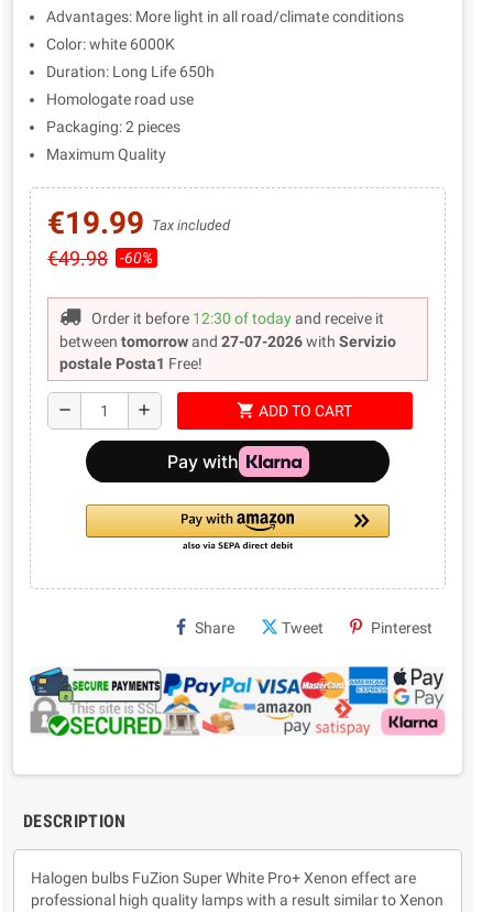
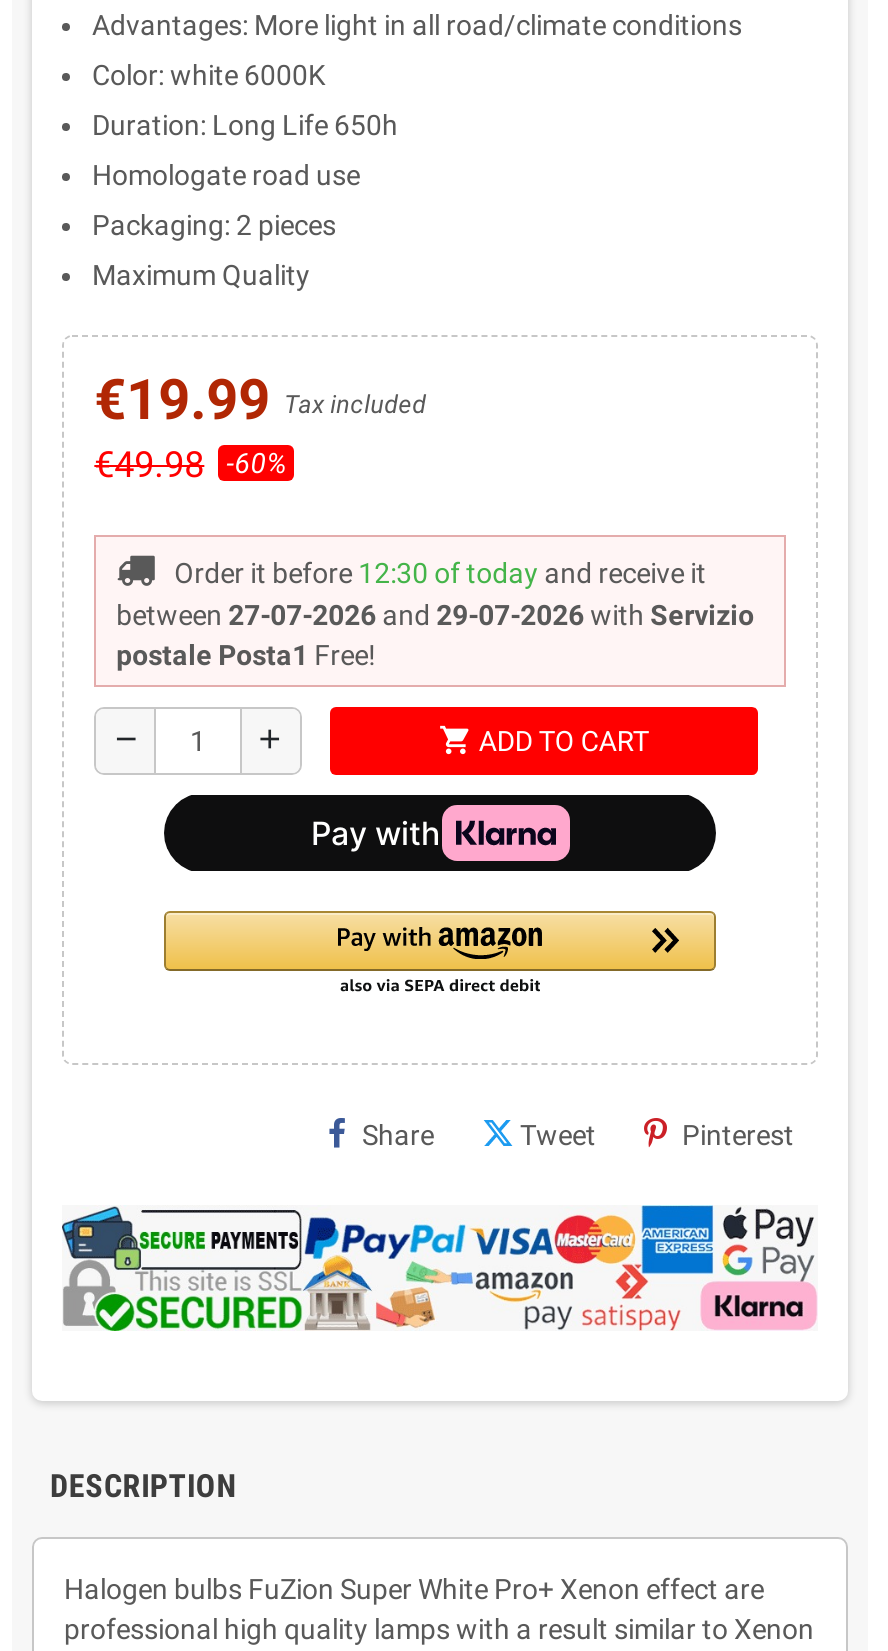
[60,332,396,350] between tomorrow and 27-07-2026 with Servizio -> [116,598,754,630] between 27-07-2026 and 29-07-2026 with Servizio

